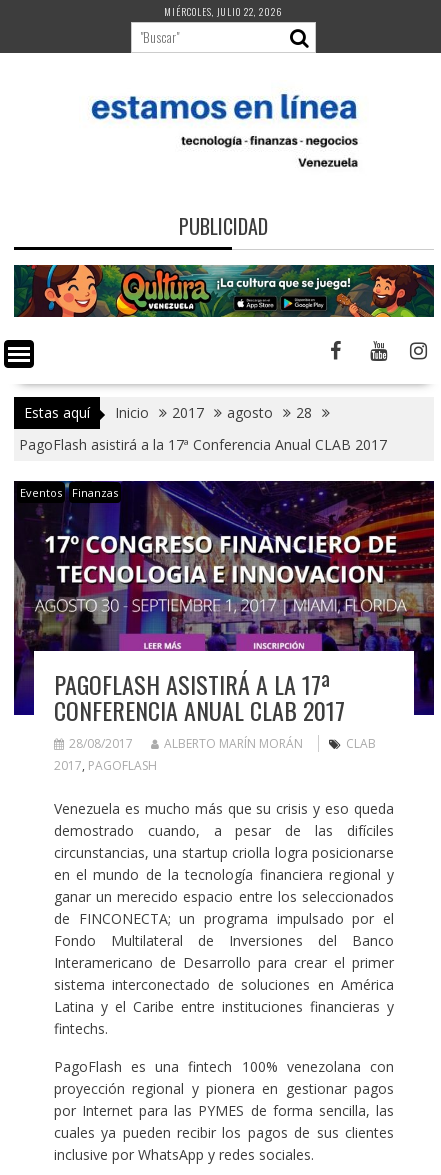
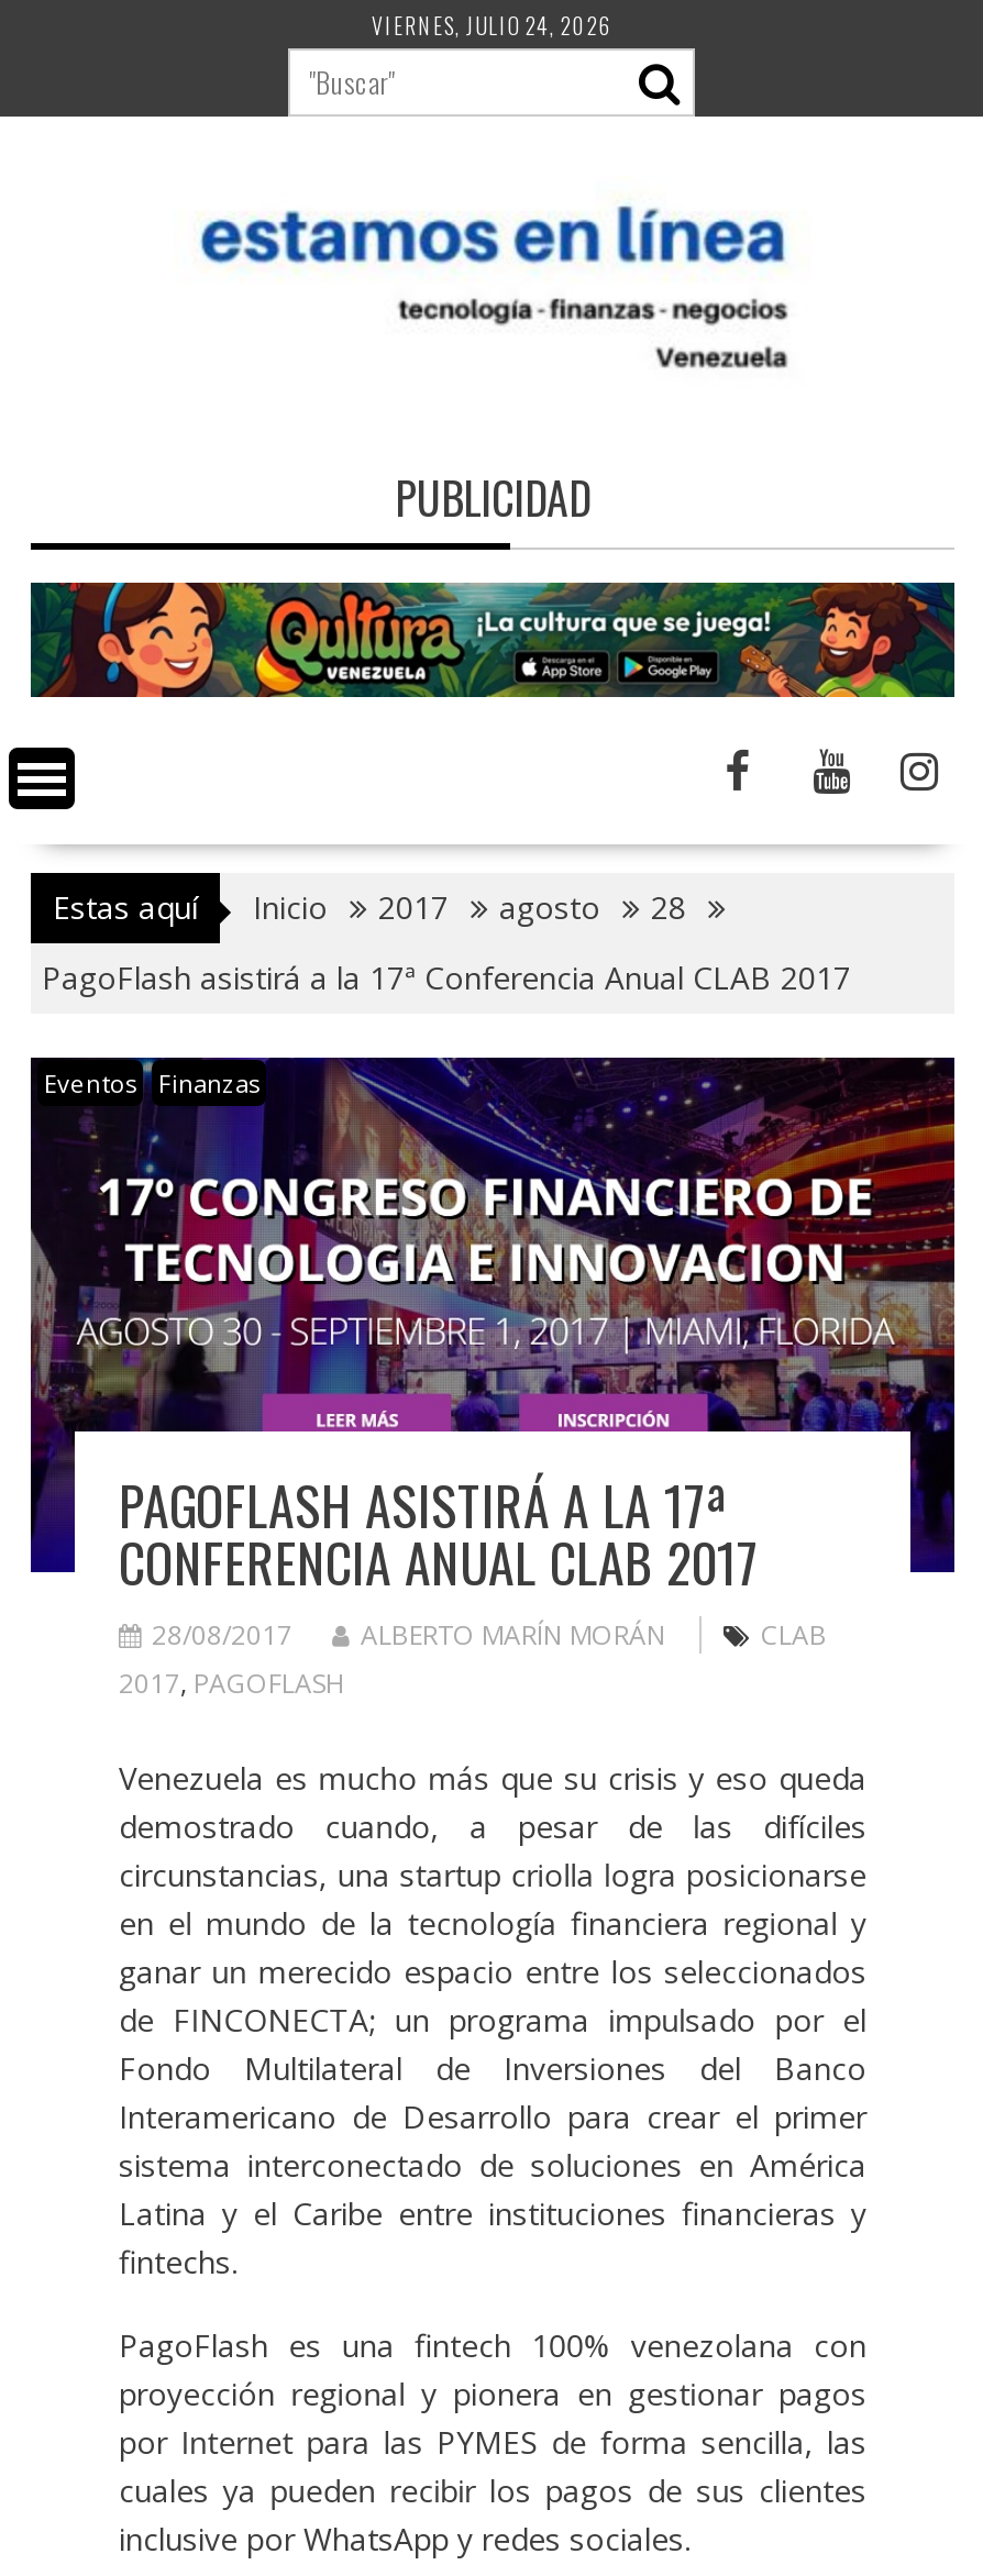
[164,4,283,19] MIÉRCOLES, JULIO 22, 2026 -> [372,9,614,42] VIERNES, JULIO 24, 2026

